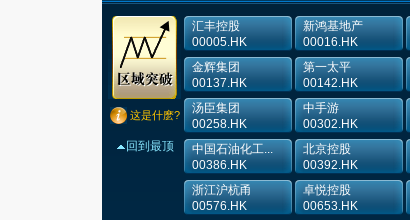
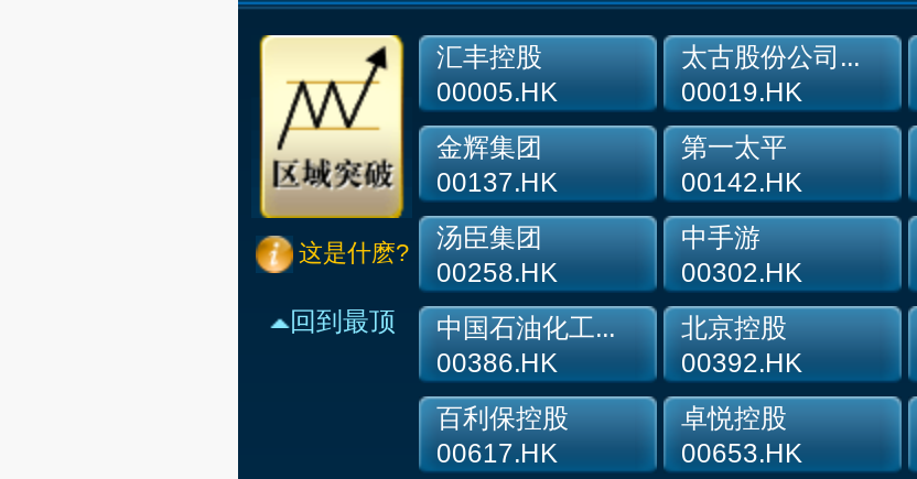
[303,19,363,49] 新鸿基地产 | 00016.HK -> [681,42,860,108] 太古股份公司... | 00019.HK
[192,183,252,213] 浙江沪杭甬 | 00576.HK -> [436,403,569,469] 百利保控股 | 00617.HK

